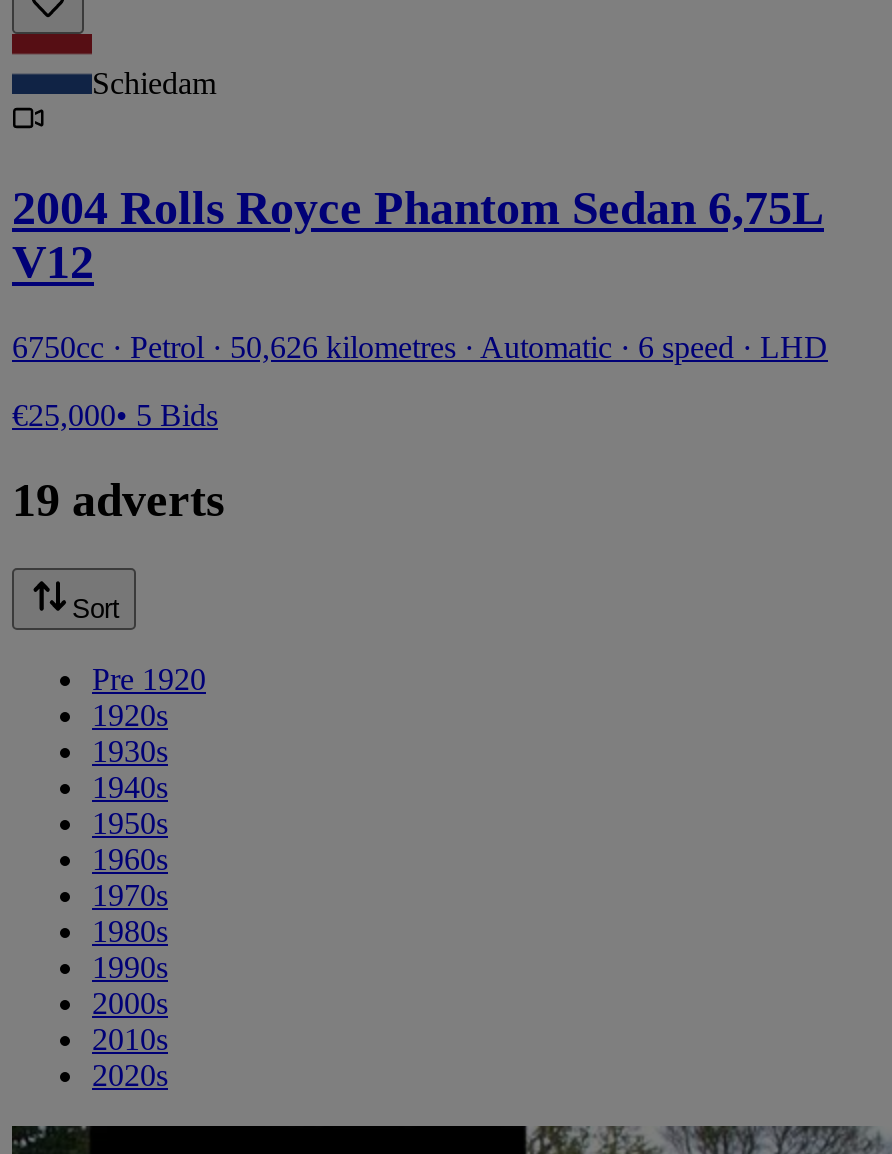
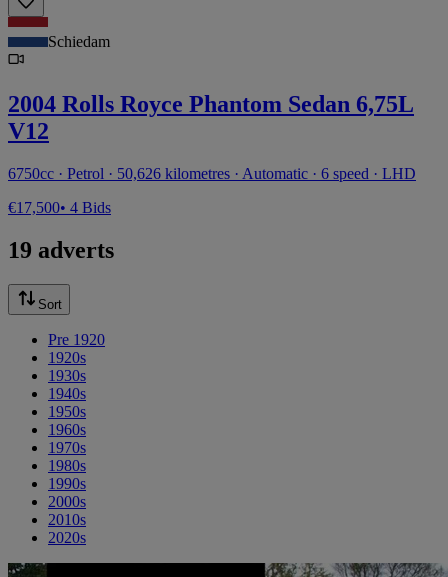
[12,398,218,432] €25,000• 5 Bids -> [8,199,111,216] €17,500• 4 Bids

